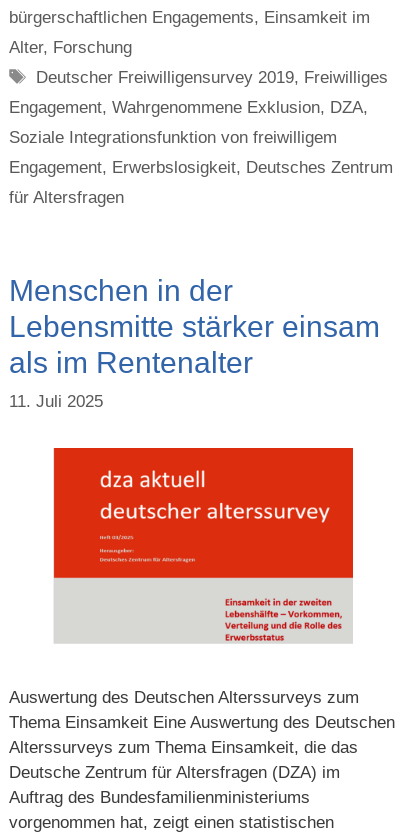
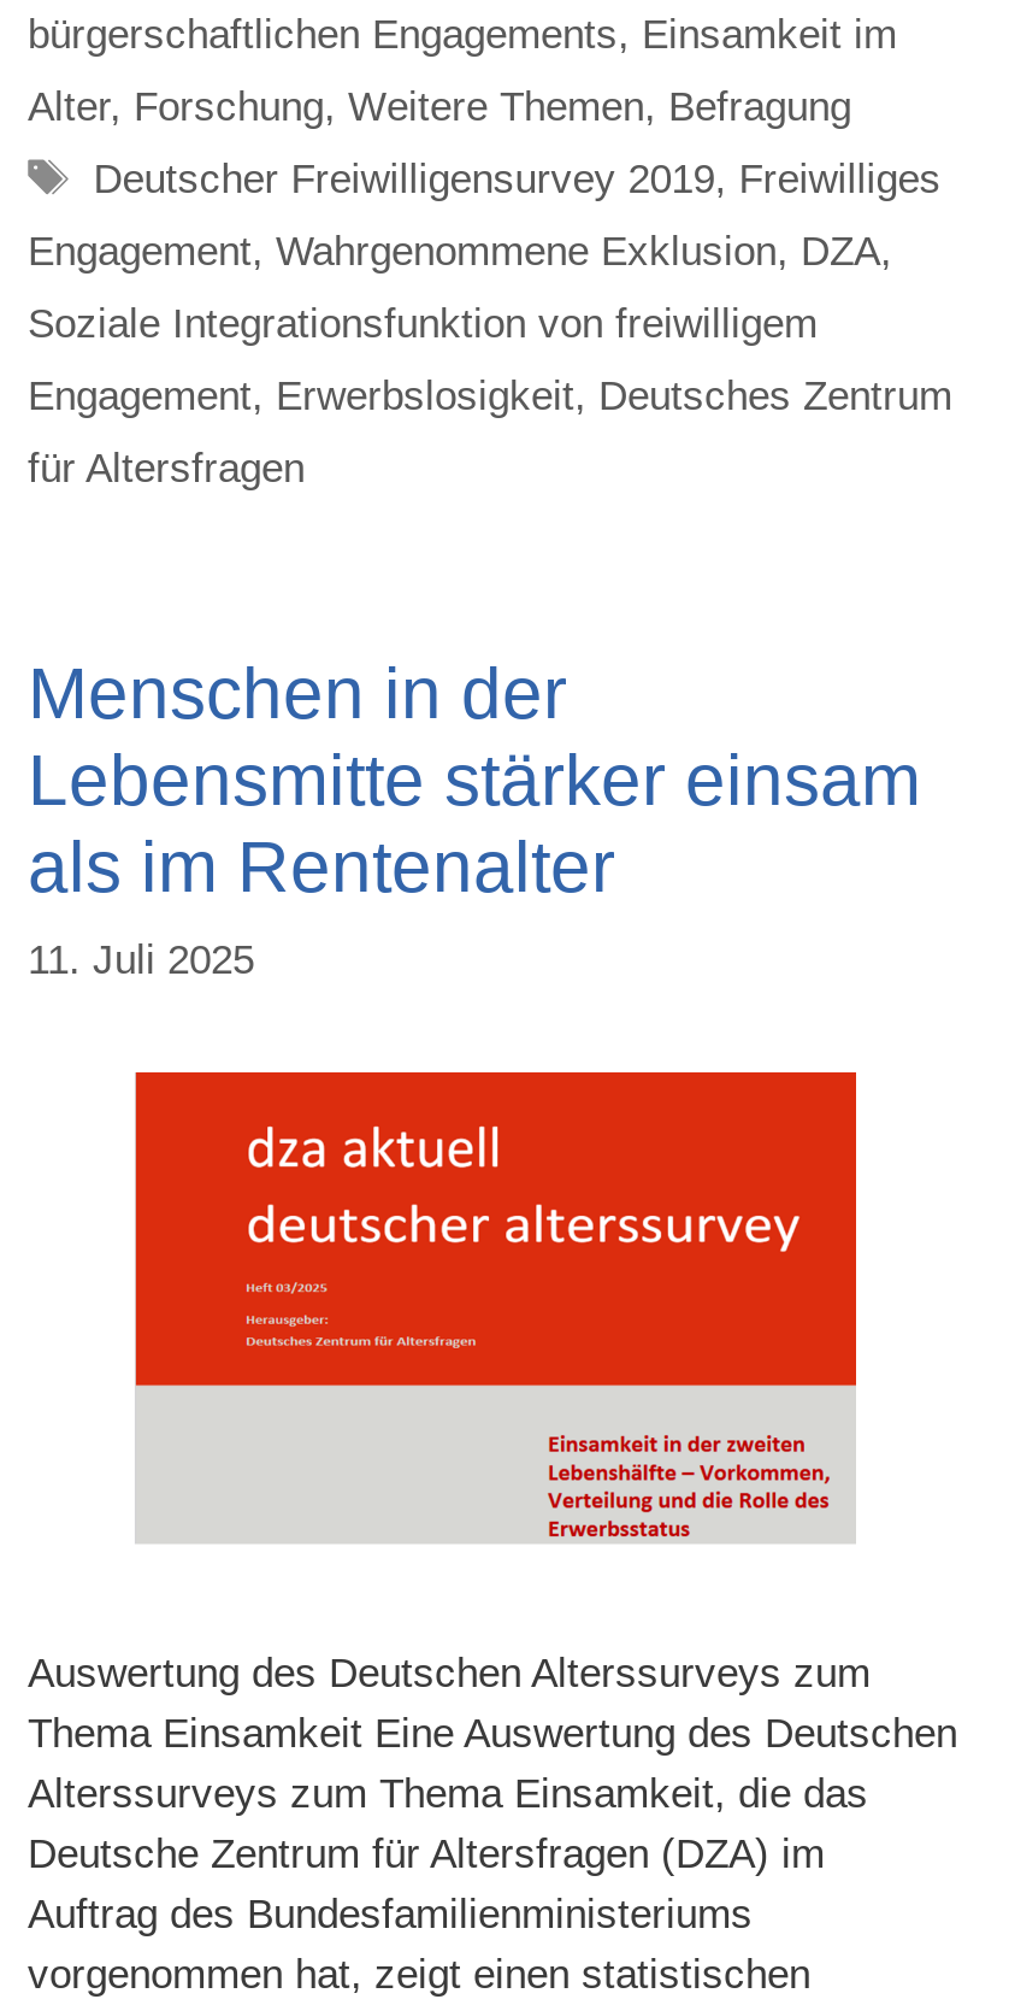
[9,38,132,57] Alter, Forschung -> [28,84,851,130] Alter, Forschung, Weitere Themen, Befragung

